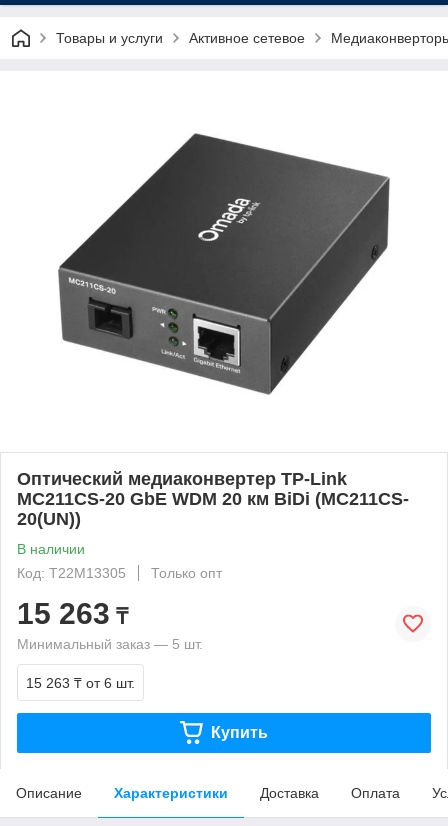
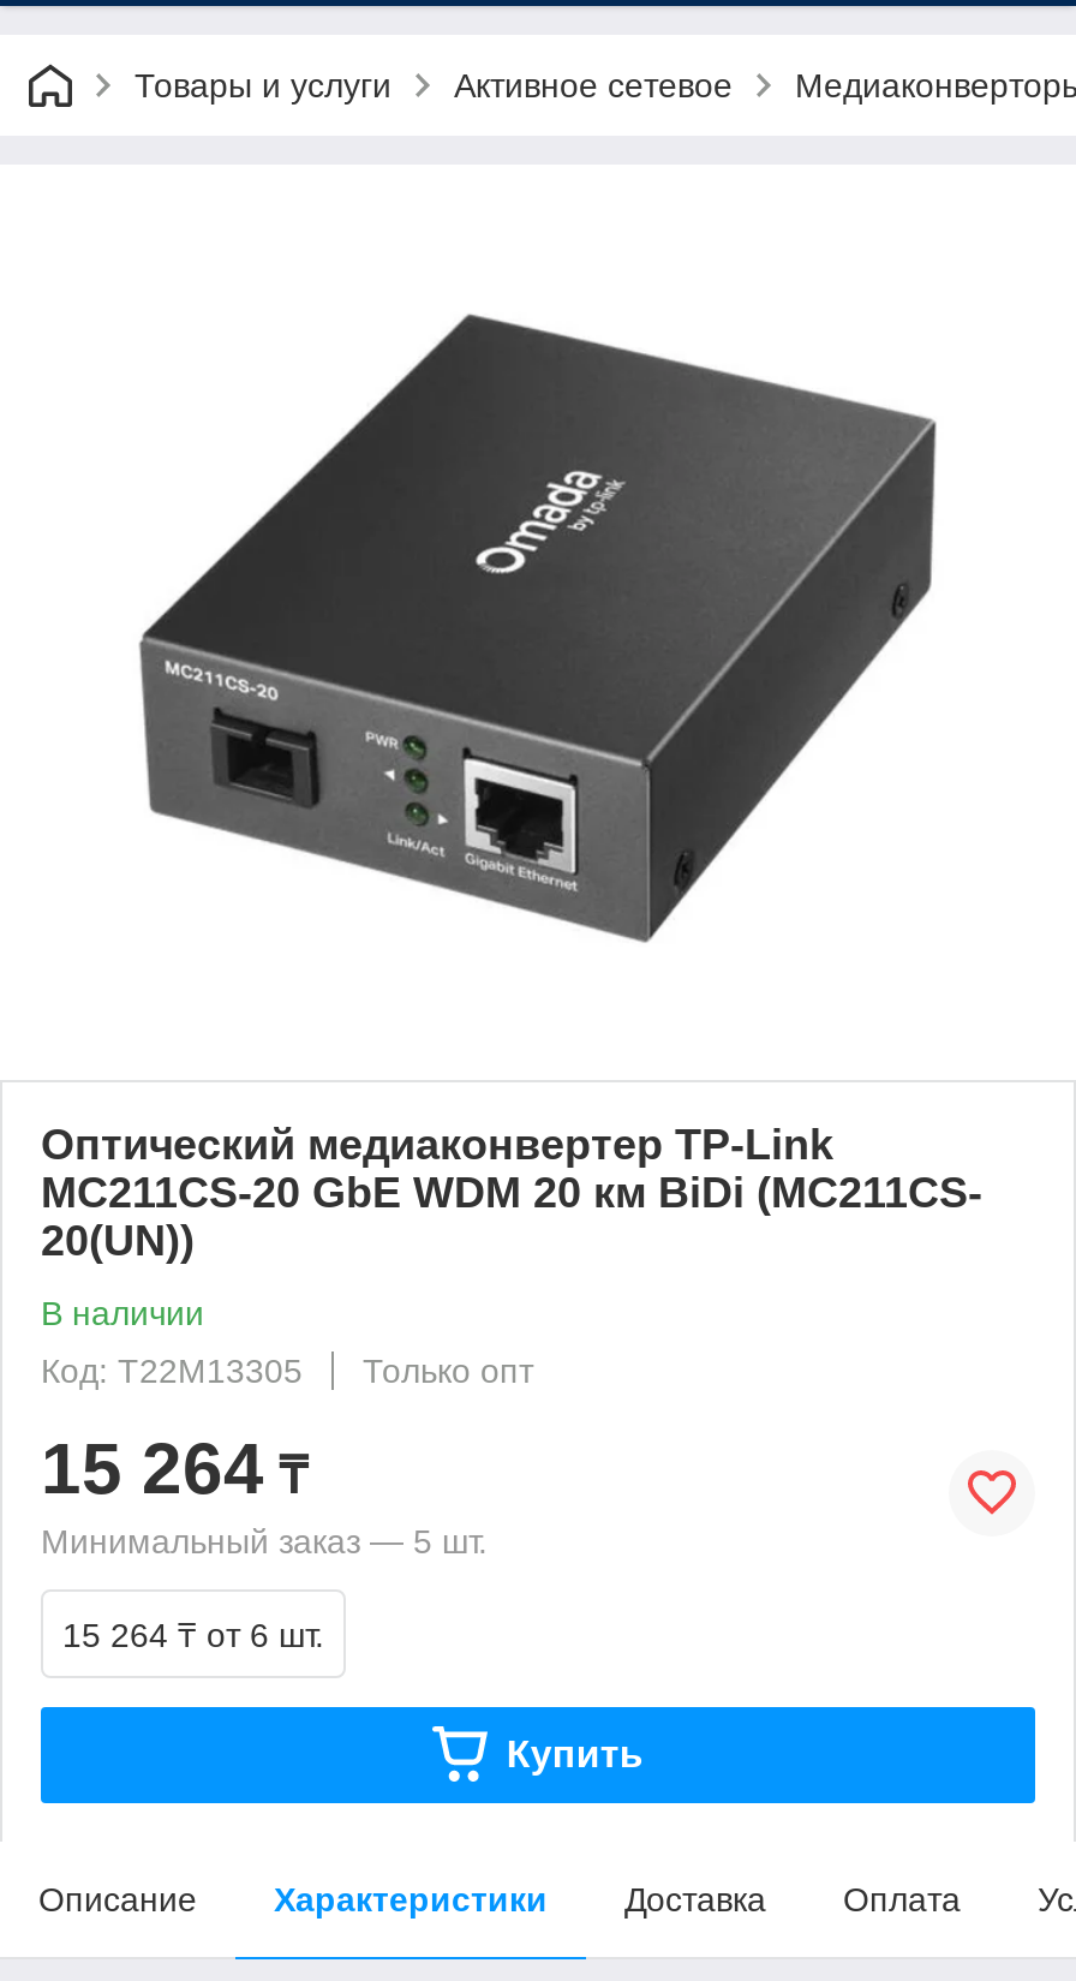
[17,597,128,630] 15 263 ₸ -> [41,1428,307,1507] 15 264 ₸
[26,675,135,691] 15 263 ₸ от 6 шт. -> [62,1615,324,1654] 15 264 ₸ от 6 шт.

